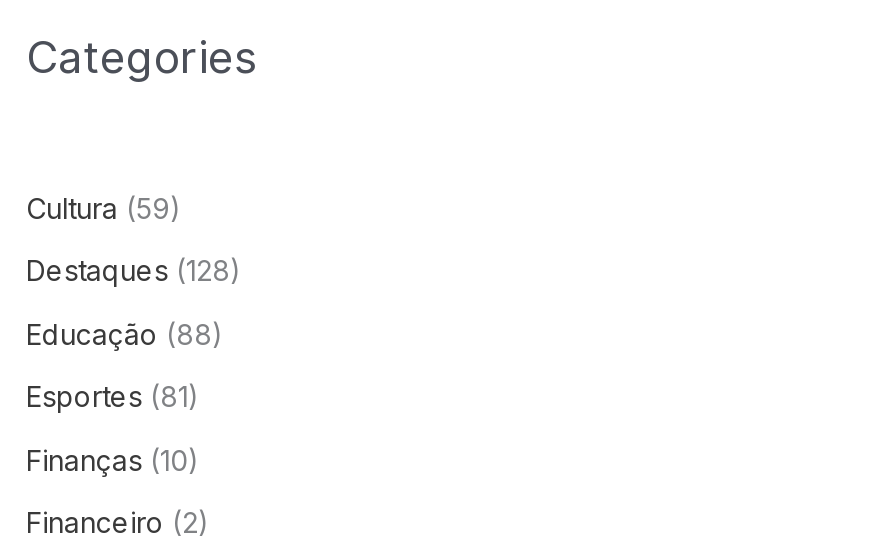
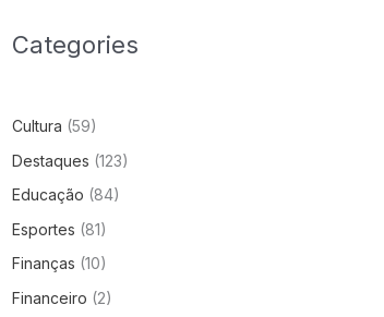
[26,253,242,287] Destaques (128) -> [11,151,128,170] Destaques (123)
[26,316,224,350] Educação (88) -> [11,185,119,204] Educação (84)

